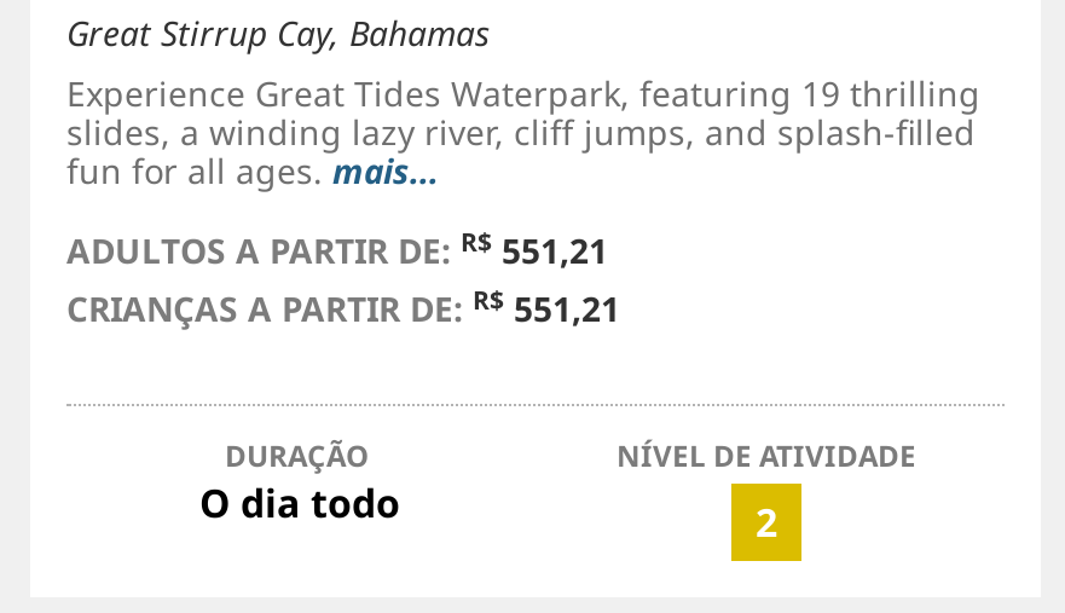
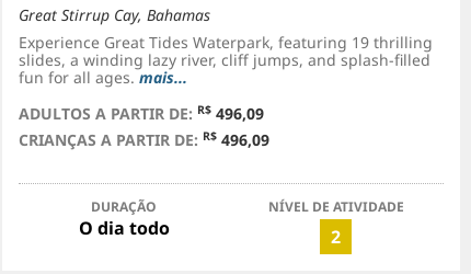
[66,224,608,273] ADULTOS A PARTIR DE: R$551,21 -> [19,102,264,124] ADULTOS A PARTIR DE: R$496,09
[66,282,620,331] CRIANÇAS A PARTIR DE: R$551,21 -> [19,128,269,150] CRIANÇAS A PARTIR DE: R$496,09

